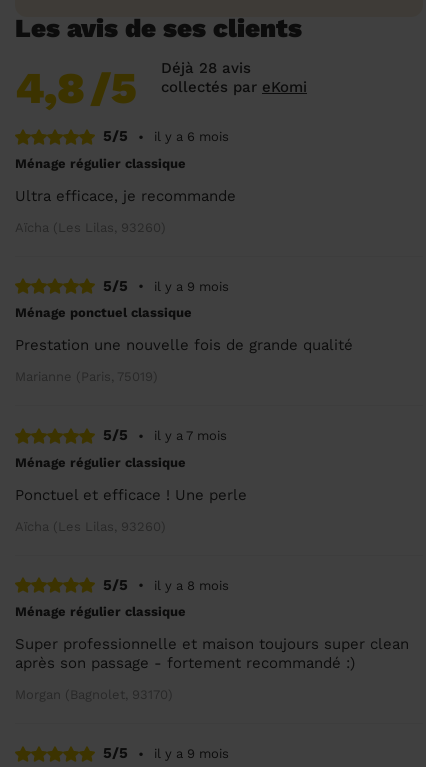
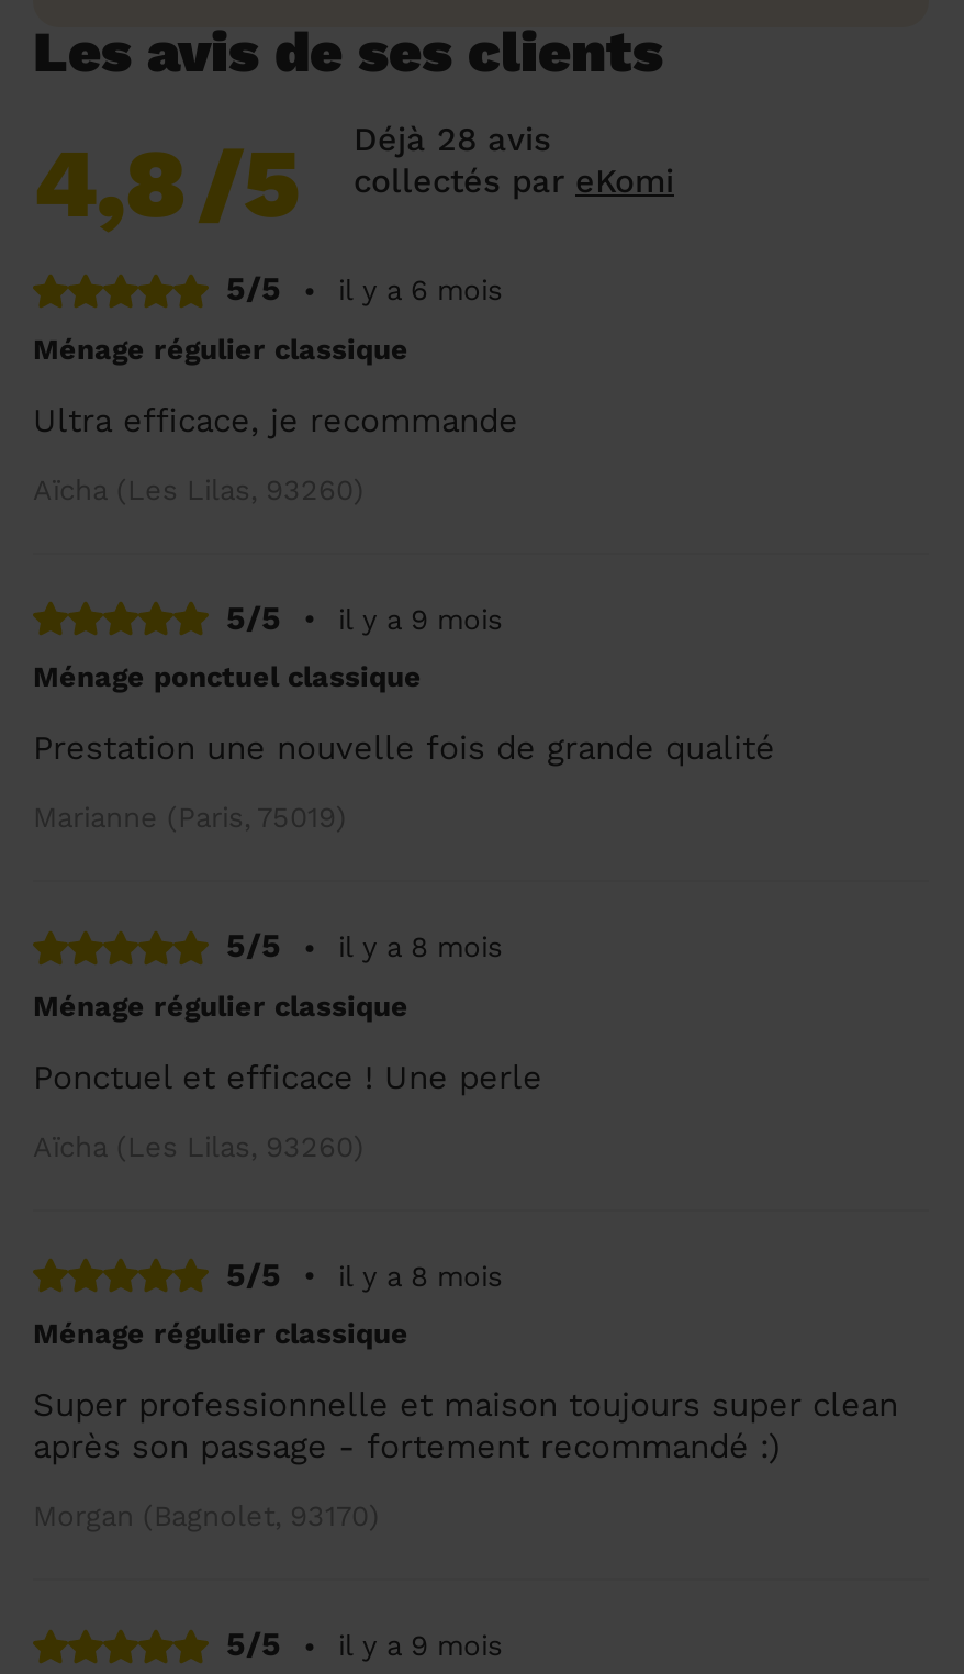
[154,428,227,443] il y a 7 mois -> [338,930,503,963] il y a 8 mois

